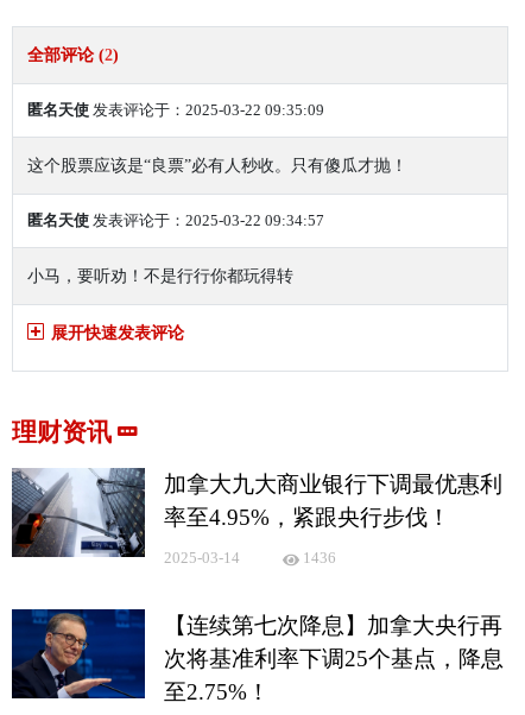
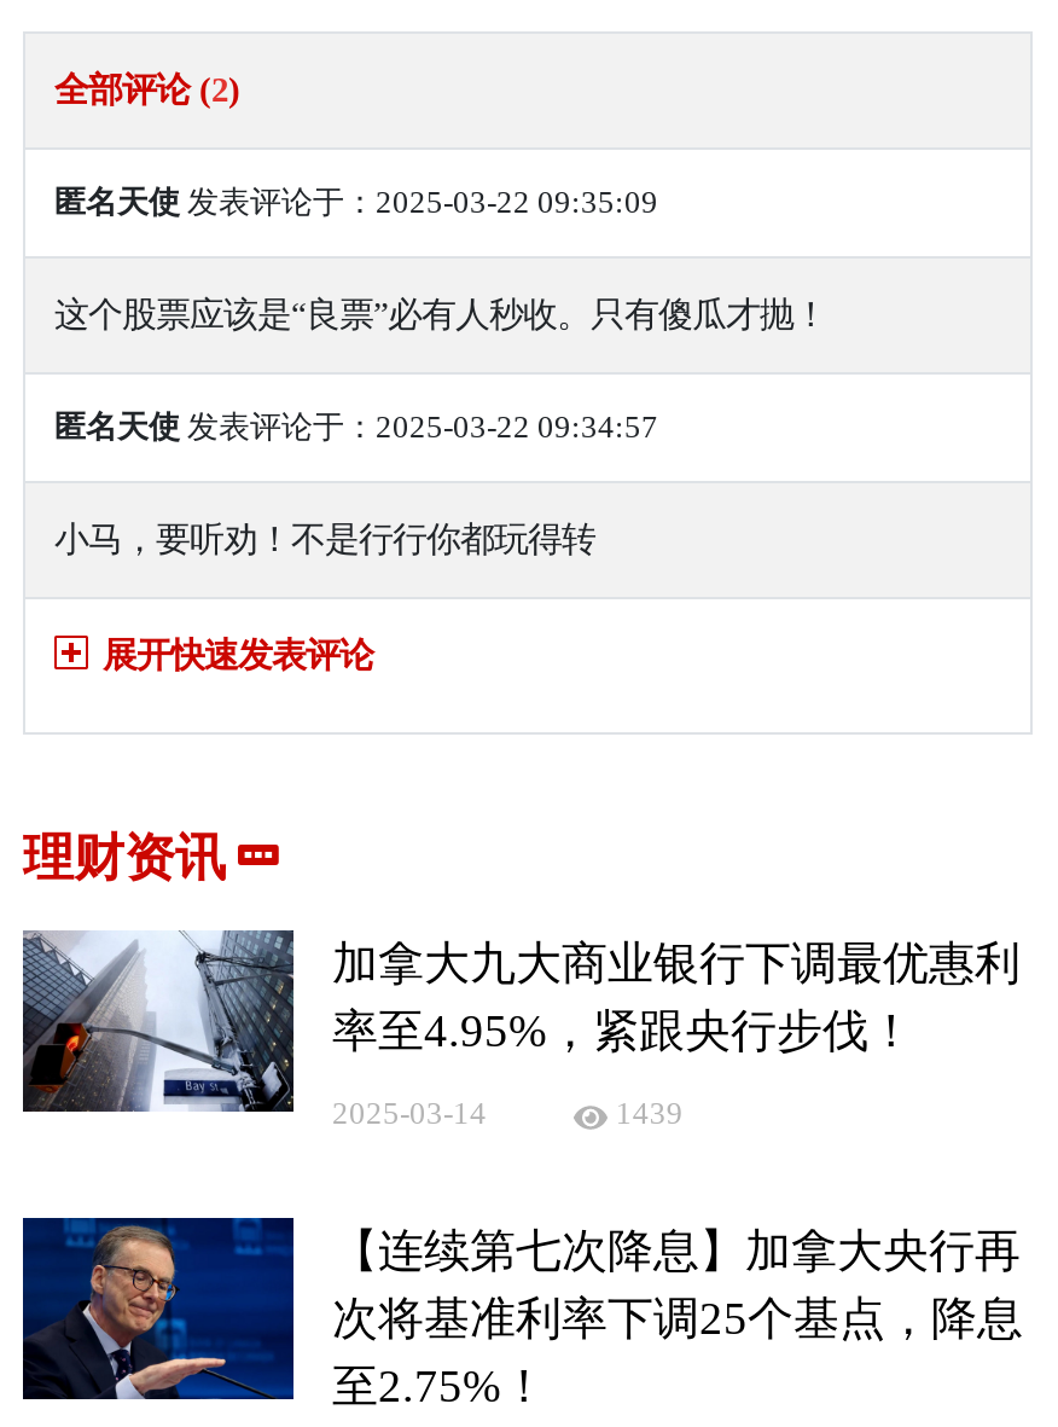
[300,550,337,567] 1436 -> [608,1098,683,1132] 1439

